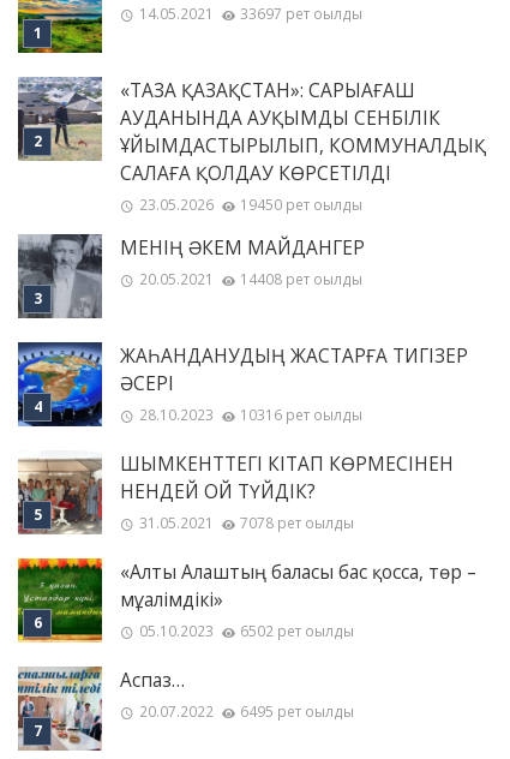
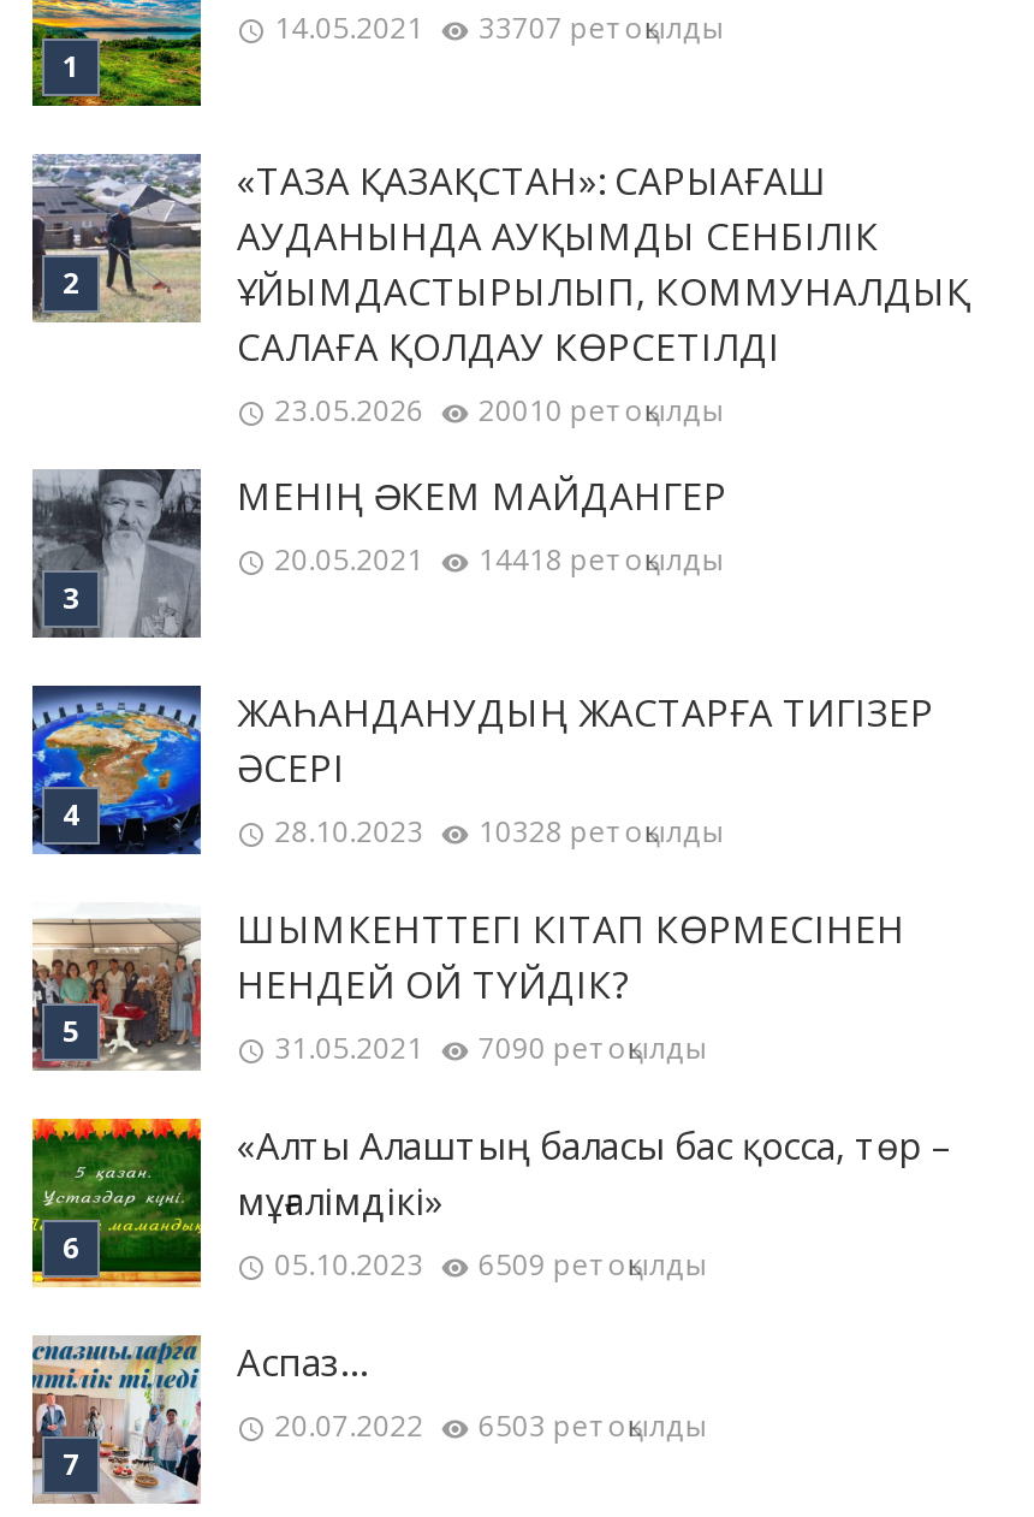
[139,4,363,24] 14.05.2021 33697 рет оқылды -> [274,8,724,49] 14.05.2021 33707 рет оқылды
[139,195,363,215] 23.05.2026 19450 рет оқылды -> [274,390,724,431] 23.05.2026 20010 рет оқылды
[139,269,363,290] 20.05.2021 14408 рет оқылды -> [274,540,724,581] 20.05.2021 14418 рет оқылды
[139,405,363,426] 28.10.2023 10316 рет оқылды -> [274,812,724,853] 28.10.2023 10328 рет оқылды
[139,513,354,534] 31.05.2021 7078 рет оқылды -> [274,1028,707,1069] 31.05.2021 7090 рет оқылды
[139,621,354,642] 05.10.2023 6502 рет оқылды -> [274,1245,707,1286] 05.10.2023 6509 рет оқылды
[139,702,354,722] 20.07.2022 6495 рет оқылды -> [274,1406,707,1447] 20.07.2022 6503 рет оқылды

